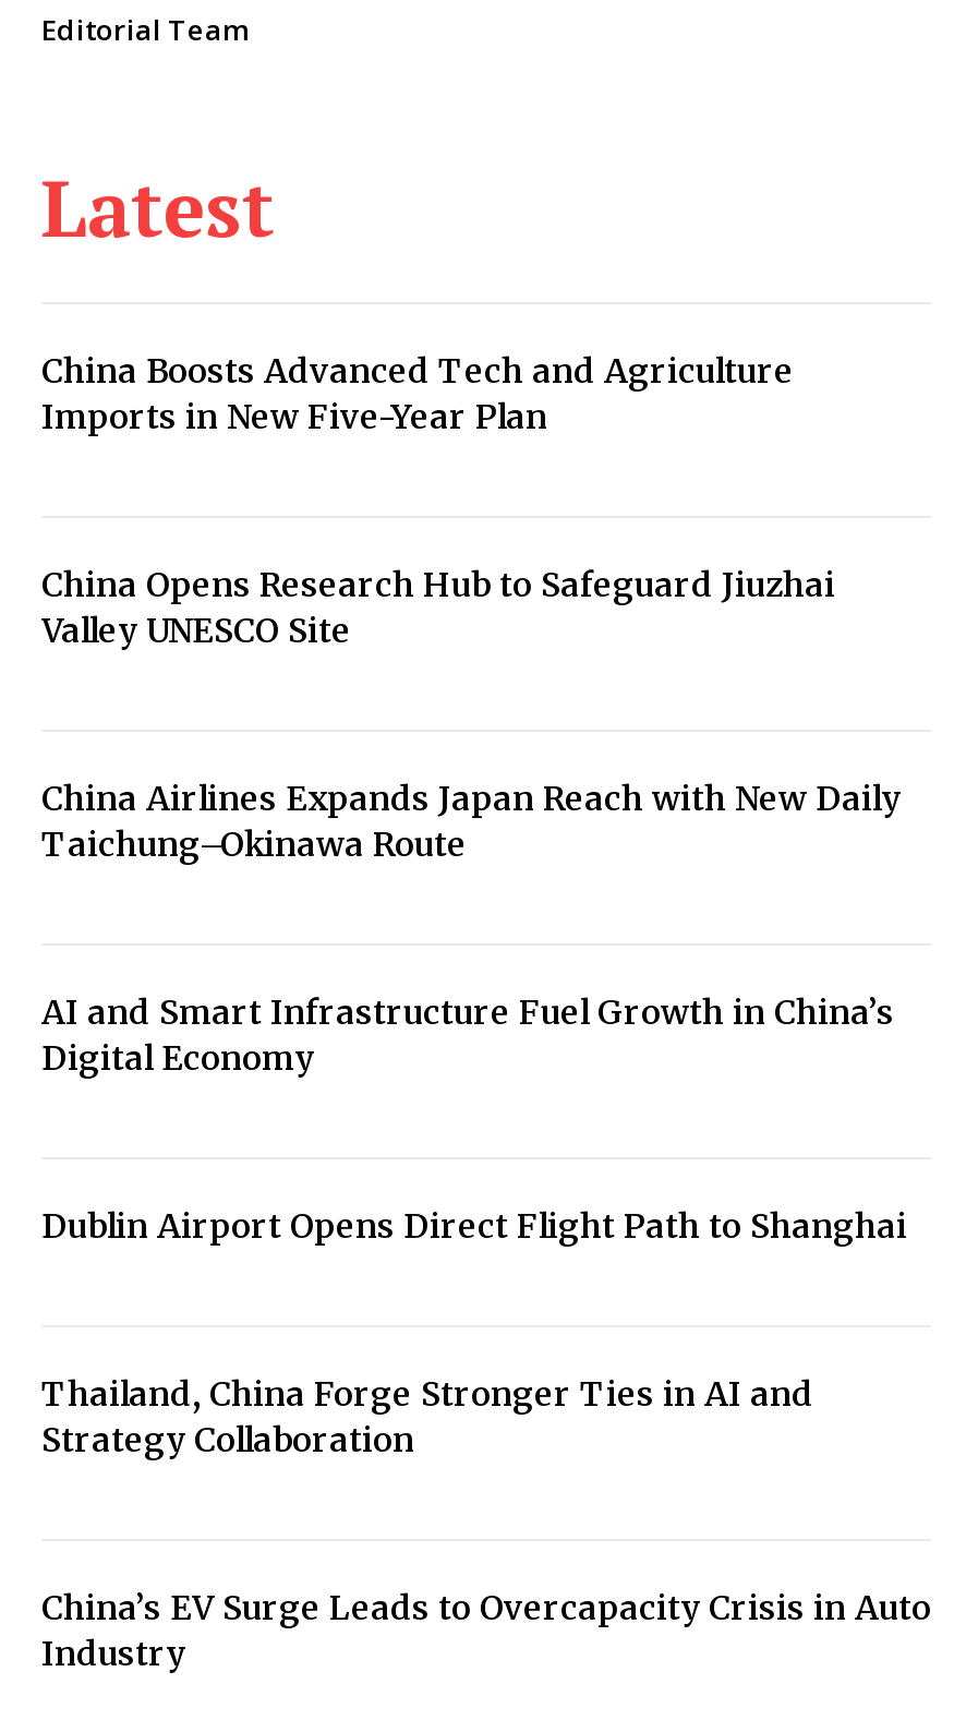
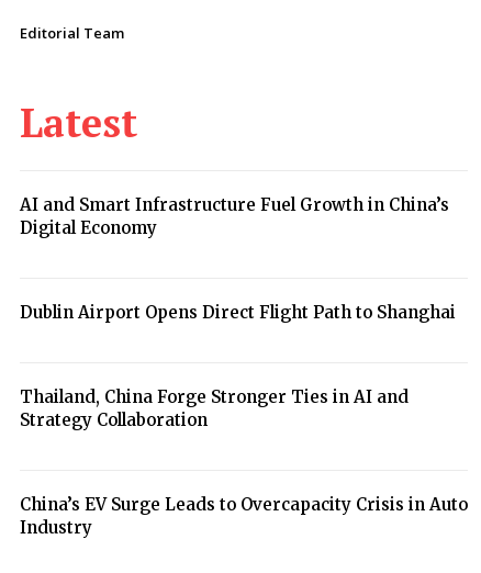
[41,350,794,437] China Boosts Advanced Tech and Agriculture | Imports in New Five-Year Plan -> none
[41,564,835,651] China Opens Research Hub to Safeguard Jiuzhai | Valley UNESCO Site -> none
[41,778,901,865] China Airlines Expands Japan Reach with New Daily | Taichung–Okinawa Route -> none

